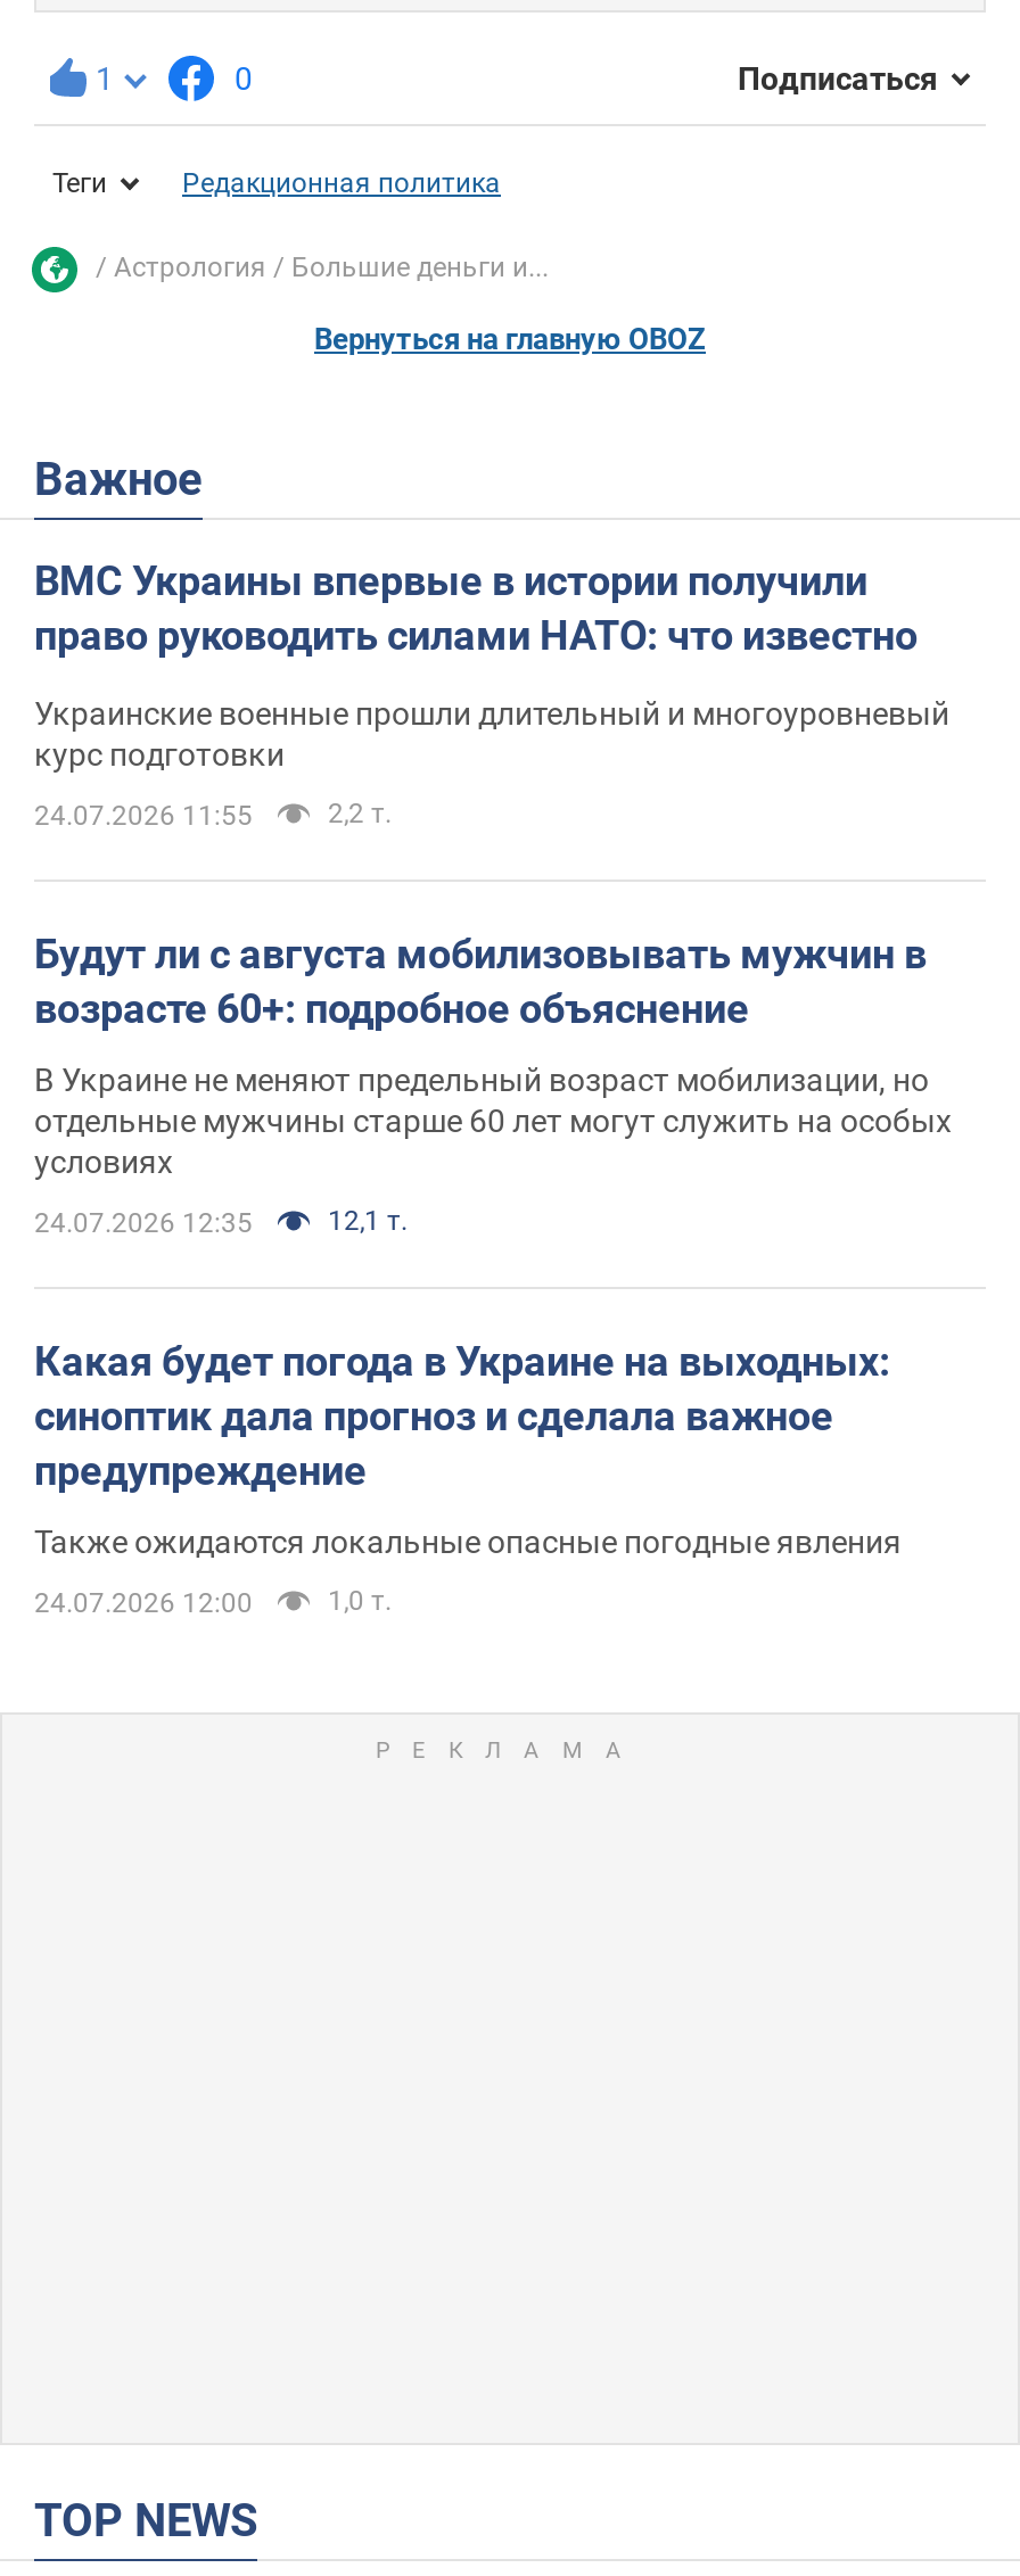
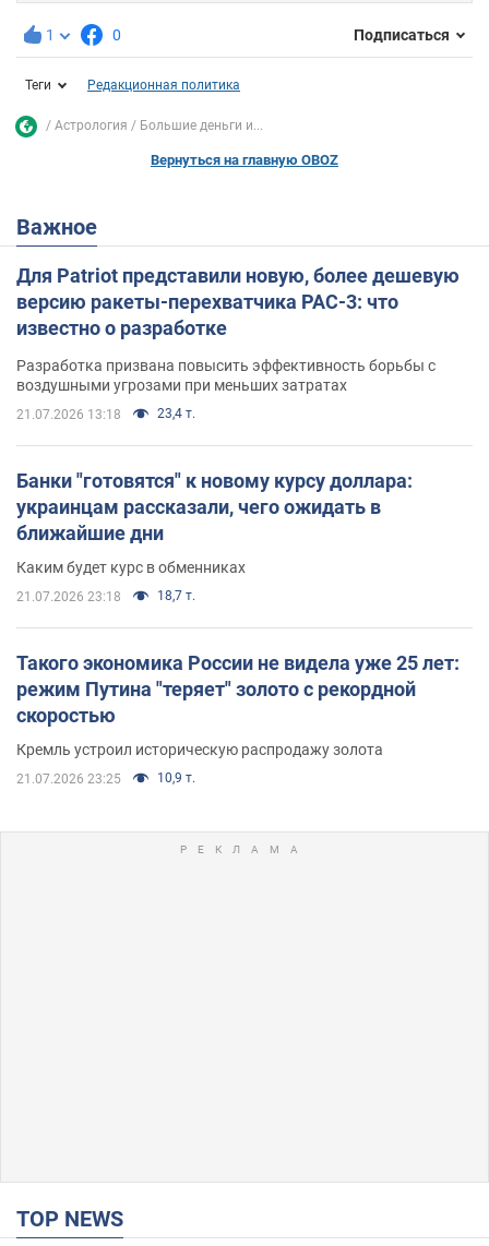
[34,556,918,658] ВМС Украины впервые в истории получили | право руководить силами НАТО: что известно -> [16,264,460,339] Для Patriot представили новую, более дешевую | версию ракеты-перехватчика PAC-3: что | известно о разработке
[34,695,949,772] Украинские военные прошли длительный и многоуровневый | курс подготовки -> [16,356,436,394] Разработка призвана повысить эффективность борьбы с | воздушными угрозами при меньших затратах
[34,797,392,831] 24.07.2026 11:55 | 2,2 т. -> [16,406,195,422] 21.07.2026 13:18 | 23,4 т.
[34,929,927,1031] Будут ли с августа мобилизовывать мужчин в | возрасте 60+: подробное объяснение -> [16,469,413,544] Банки "готовятся" к новому курсу доллара: | украинцам рассказали, чего ожидать в | ближайшие дни
[34,1061,952,1179] В Украине не меняют предельный возраст мобилизации, но | отдельные мужчины старше 60 лет могут служить на особых | условиях -> [16,558,246,576] Каким будет курс в обменниках
[34,1204,408,1238] 24.07.2026 12:35 | 12,1 т. -> [16,588,195,604] 21.07.2026 23:18 | 18,7 т.
[34,1336,890,1493] Какая будет погода в Украине на выходных: | синоптик дала прогноз и сделала важное | предупреждение -> [16,651,460,726] Такого экономика России не видела уже 25 лет: | режим Путина "теряет" золото с рекордной | скоростью
[34,1523,902,1559] Также ожидаются локальные опасные погодные явления -> [16,741,383,758] Кремль устроил историческую распродажу золота
[34,1584,392,1618] 24.07.2026 12:00 | 1,0 т. -> [16,770,195,786] 21.07.2026 23:25 | 10,9 т.

